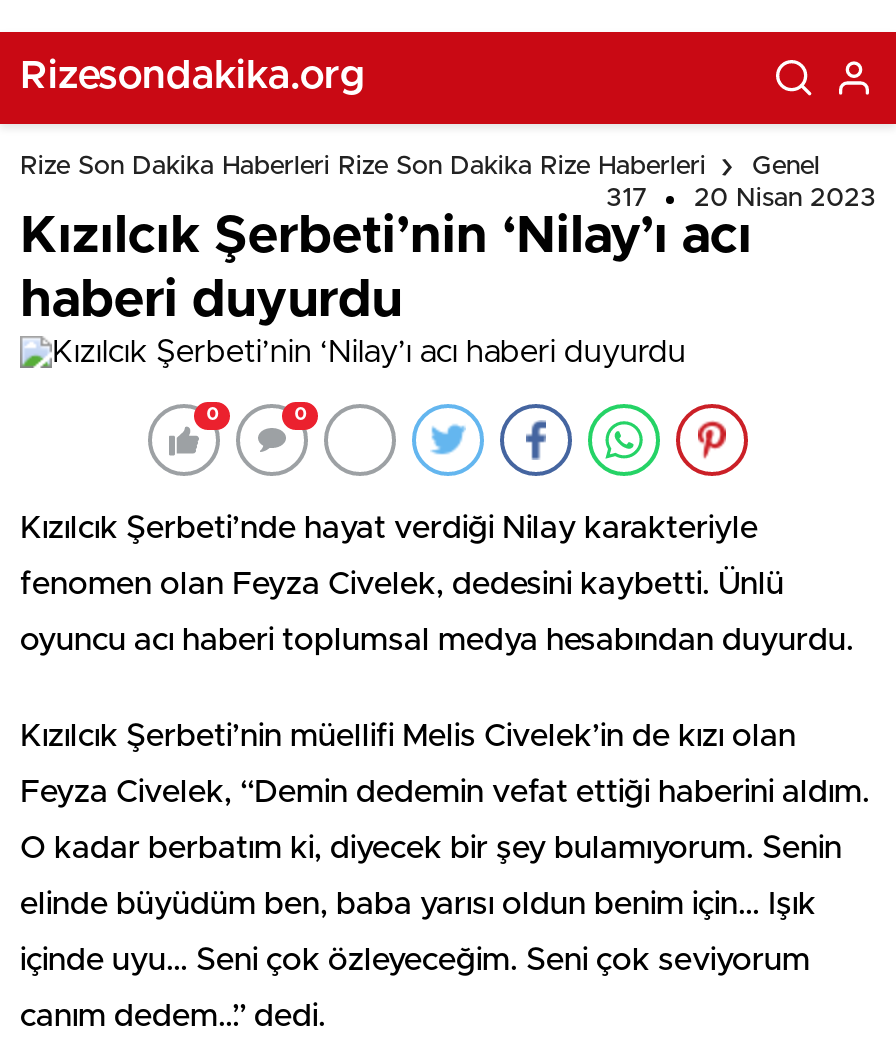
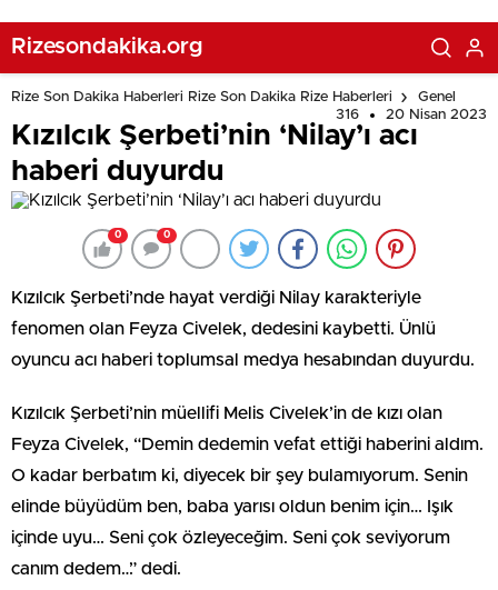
[606,186,876,212] 317 20 Nisan 2023 -> [336,108,487,122] 316 20 Nisan 2023

